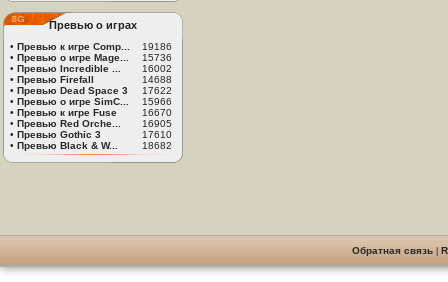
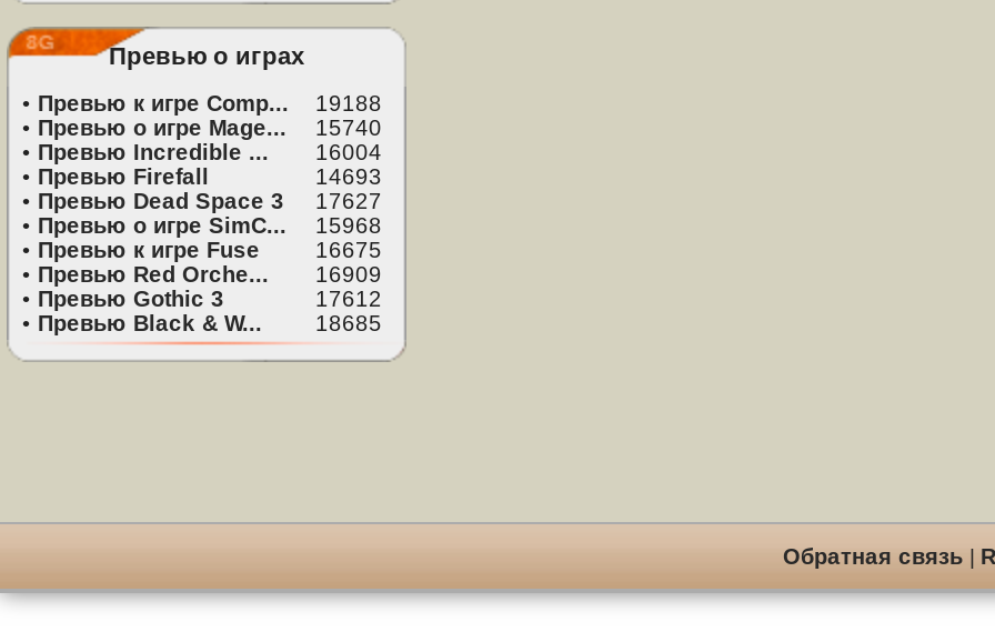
[10,41,172,52] • Превью к игре Comp... 19186 -> [22,91,382,116] • Превью к игре Comp... 19188
[10,52,172,63] • Превью о игре Mage... 15736 -> [22,116,382,140] • Превью о игре Mage... 15740
[10,63,172,74] • Превью Incredible ... 16002 -> [22,140,382,164] • Превью Incredible ... 16004
[142,74,172,85] 14688 -> [315,164,382,189] 14693
[10,85,172,96] • Превью Dead Space 3 17622 -> [22,189,382,213] • Превью Dead Space 3 17627
[142,96,172,107] 15966 -> [315,213,382,238] 15968
[142,107,172,118] 16670 -> [315,238,382,262] 16675
[10,118,172,129] • Превью Red Orche... 16905 -> [22,262,382,287] • Превью Red Orche... 16909
[142,129,172,140] 17610 -> [315,287,382,311] 17612
[142,140,172,151] 18682 -> [315,311,382,335] 18685

